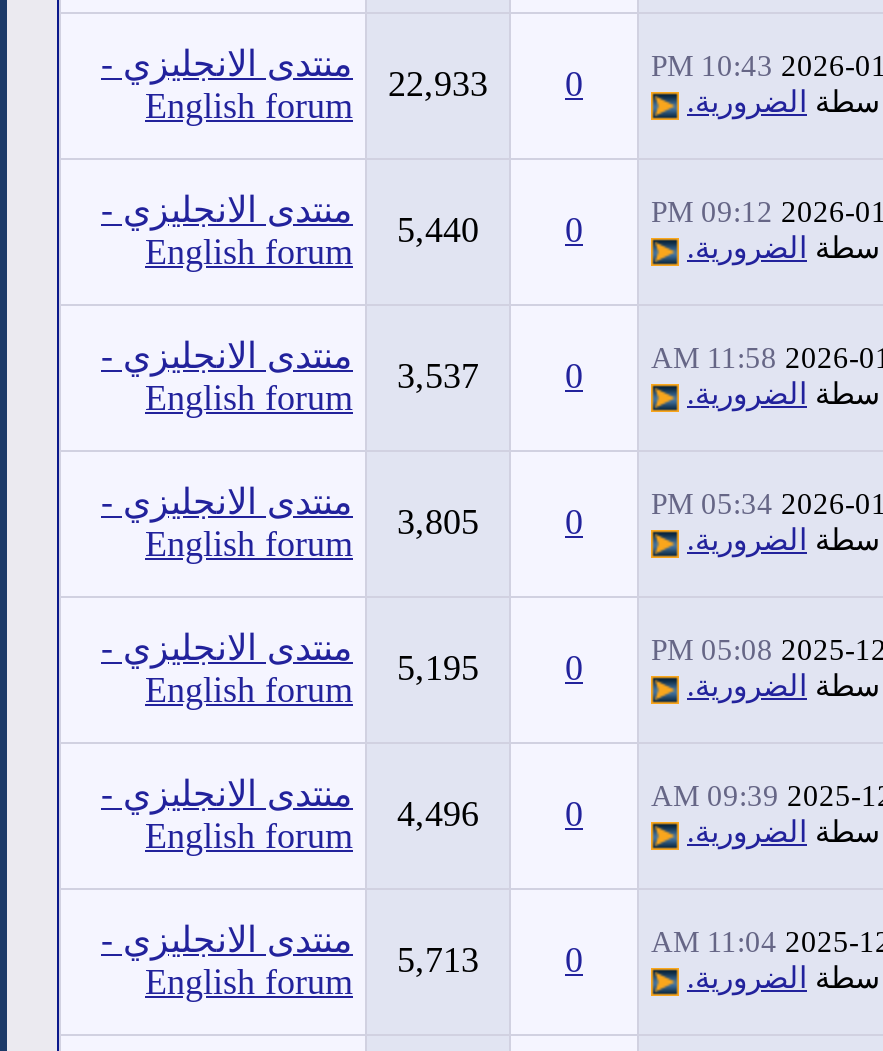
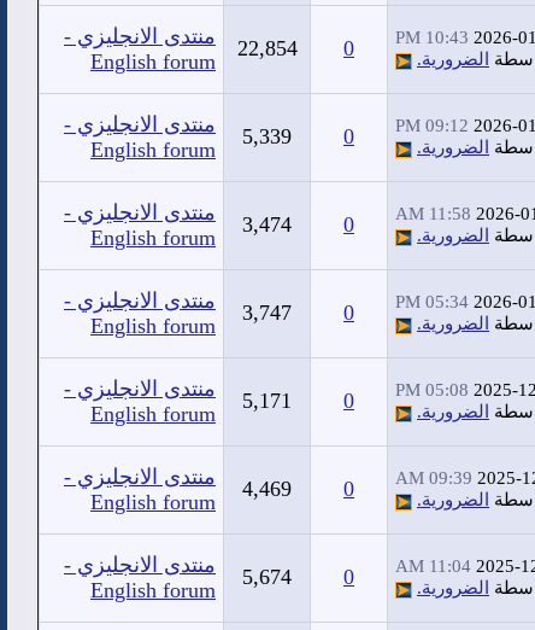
[101,44,583,104] 0 22,933 منتدى الانجليزي - -> [64,24,354,60] 0 22,854 منتدى الانجليزي -
[101,190,479,250] 5,440 منتدى الانجليزي - -> [64,112,292,148] 5,339 منتدى الانجليزي -
[101,336,479,396] 3,537 منتدى الانجليزي - -> [64,200,292,237] 3,474 منتدى الانجليزي -
[101,482,479,542] 3,805 منتدى الانجليزي - -> [64,288,292,325] 3,747 منتدى الانجليزي -
[101,628,479,688] 5,195 منتدى الانجليزي - -> [64,377,292,413] 5,171 منتدى الانجليزي -
[101,774,479,834] 4,496 منتدى الانجليزي - -> [64,465,292,501] 4,469 منتدى الانجليزي -
[101,920,479,980] 5,713 منتدى الانجليزي - -> [64,553,292,589] 5,674 منتدى الانجليزي -

